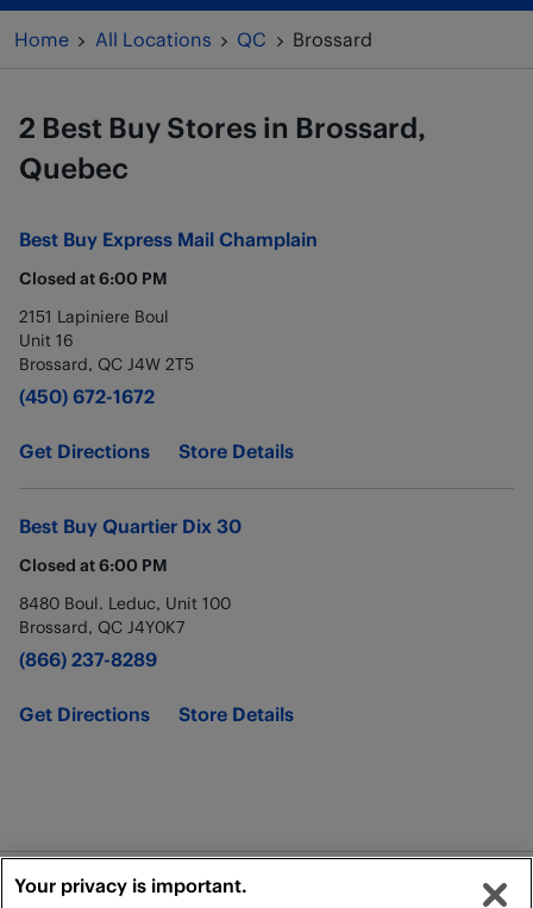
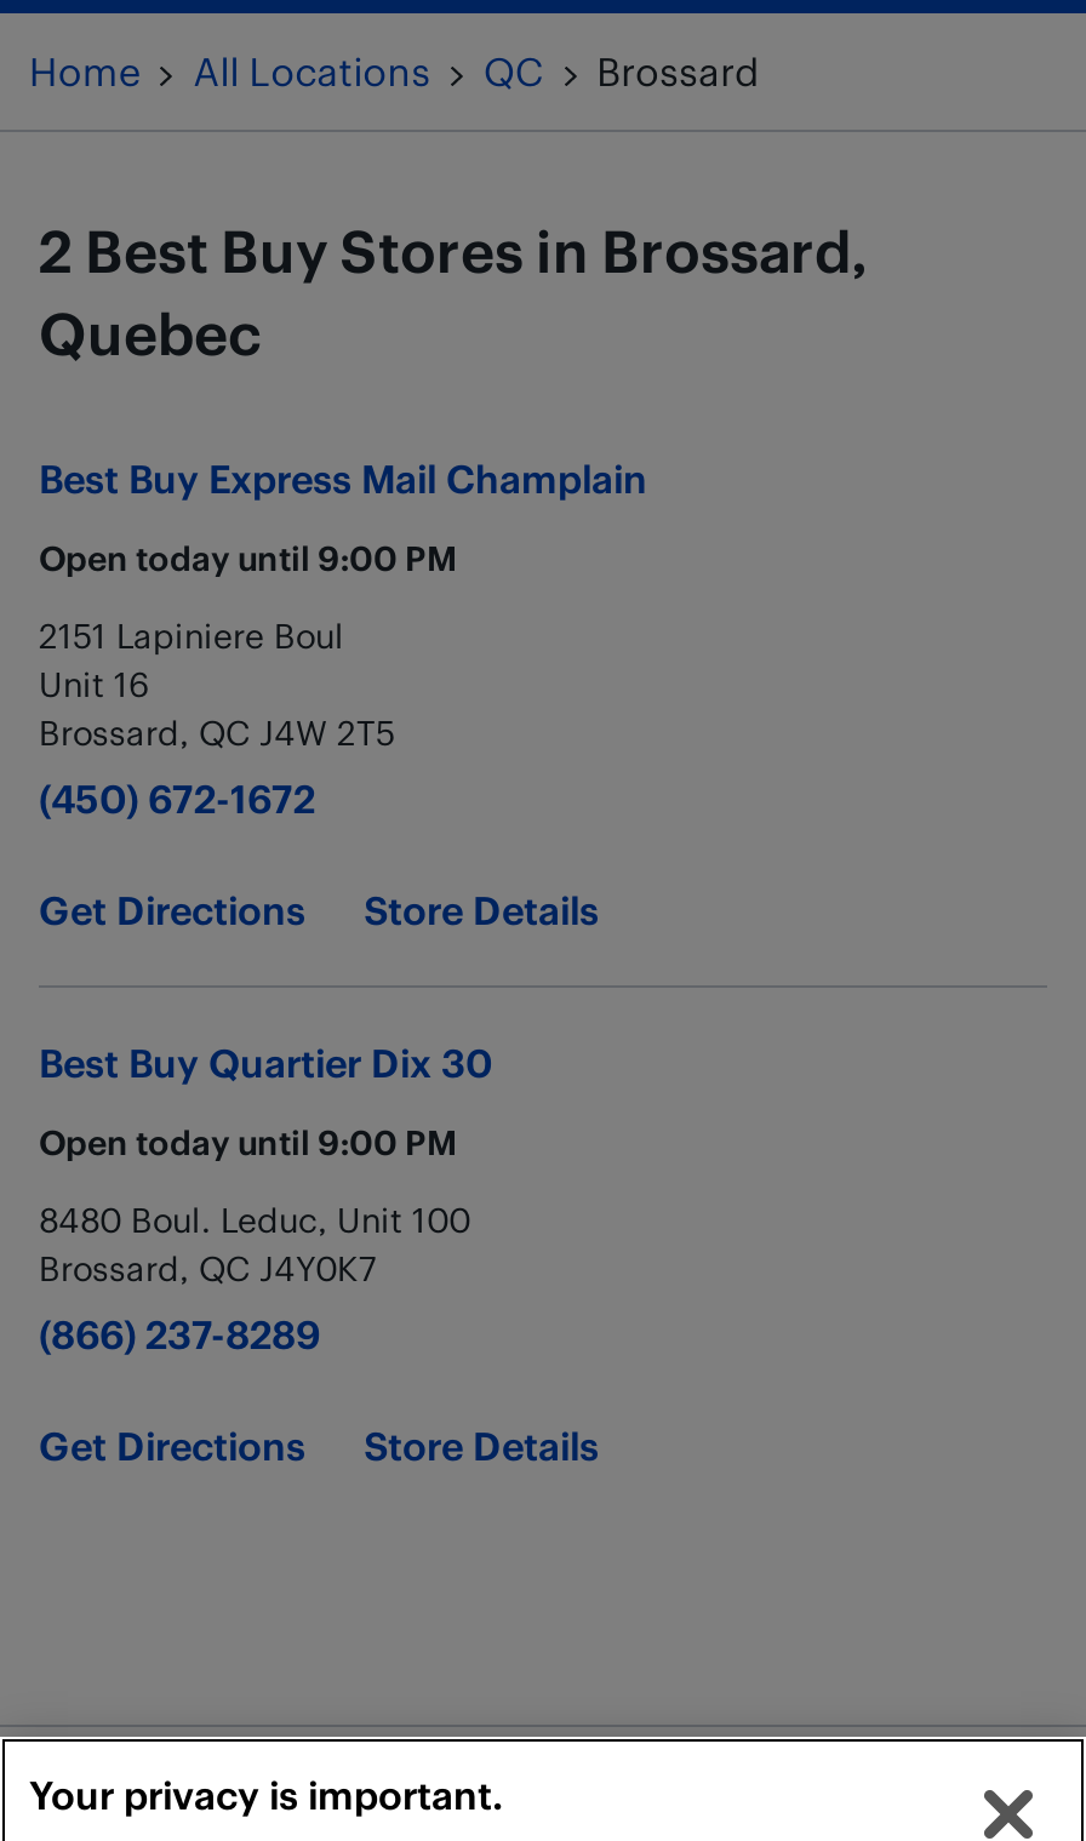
[19,268,168,288] Closed at 6:00 PM -> [39,537,458,578] Open today until 9:00 PM
[19,555,168,575] Closed at 6:00 PM -> [39,1121,458,1162] Open today until 9:00 PM

